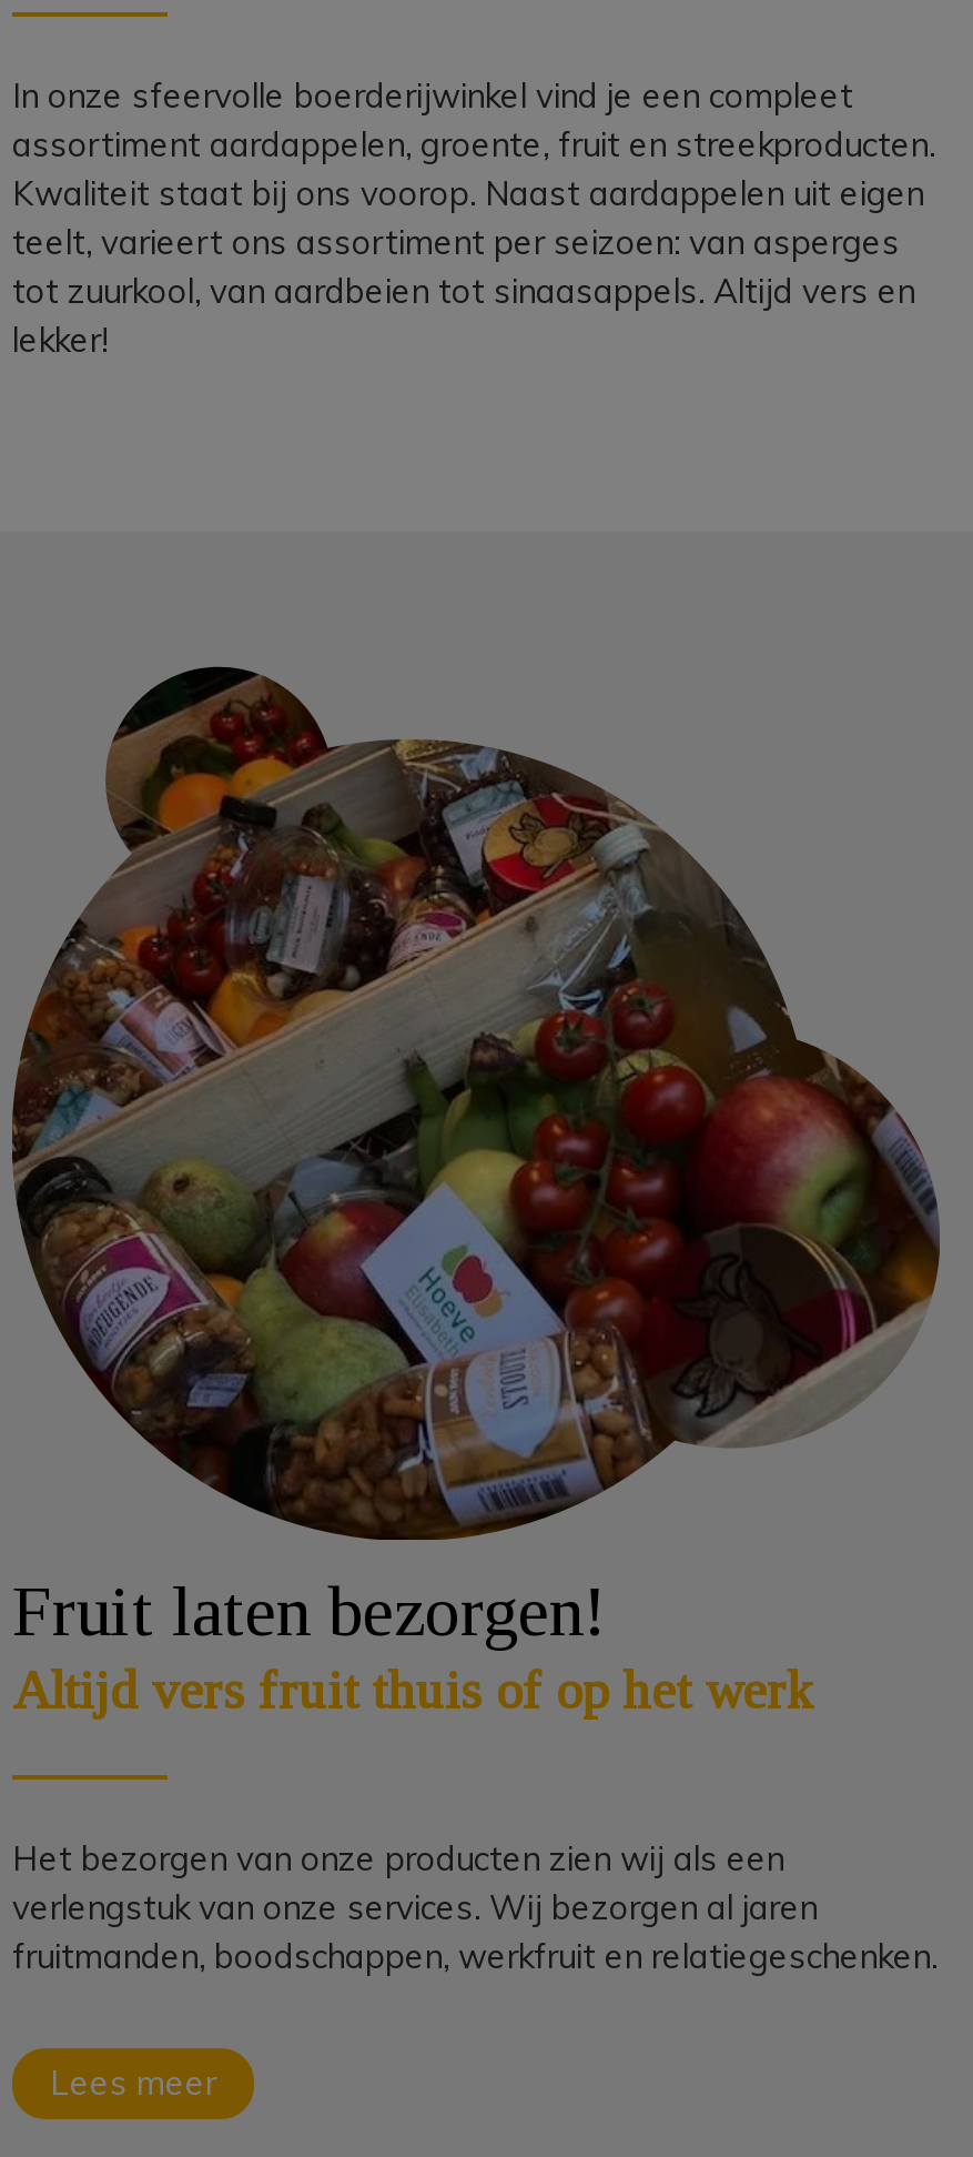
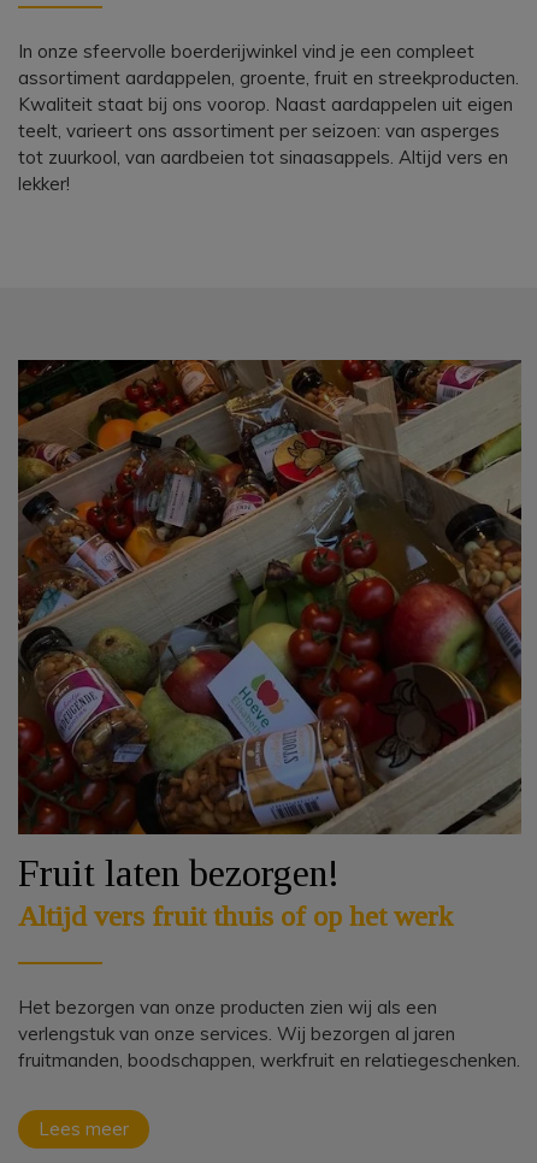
[12,665,940,1540] [image] -> [17,359,523,836] [image]

